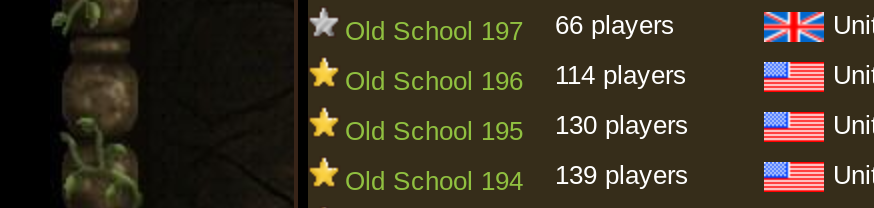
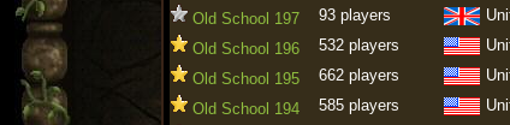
[345,10,675,46] Old School 197 66 players -> [192,6,390,28] Old School 197 93 players
[345,60,687,96] Old School 196 114 players -> [192,36,399,58] Old School 196 532 players
[345,110,689,146] Old School 195 130 players -> [192,66,399,88] Old School 195 662 players
[345,160,689,196] Old School 194 139 players -> [192,96,399,118] Old School 194 585 players

